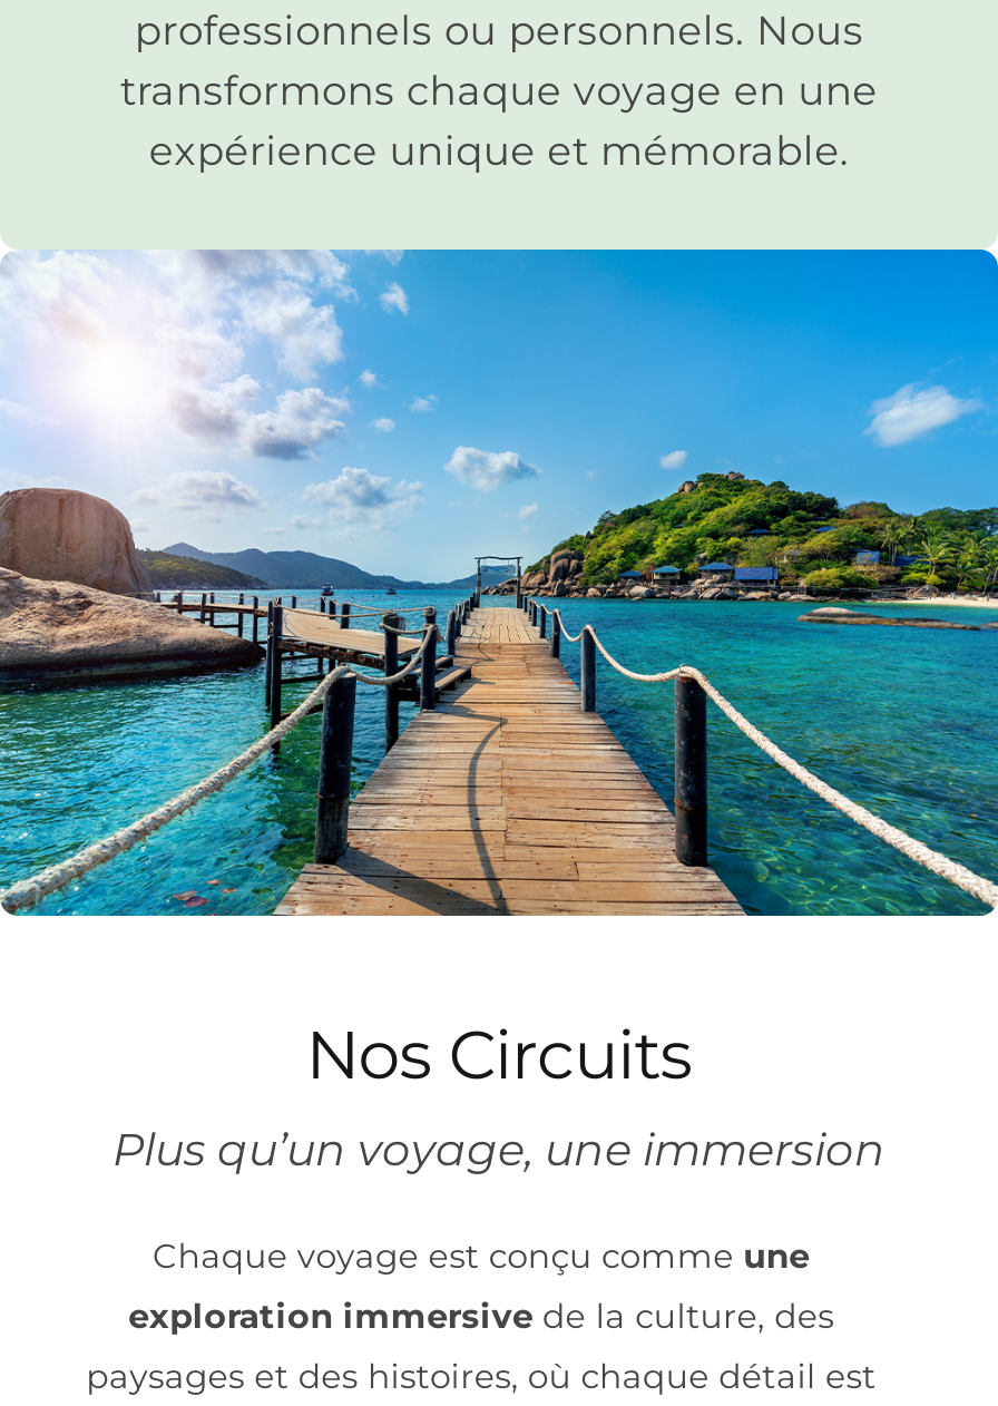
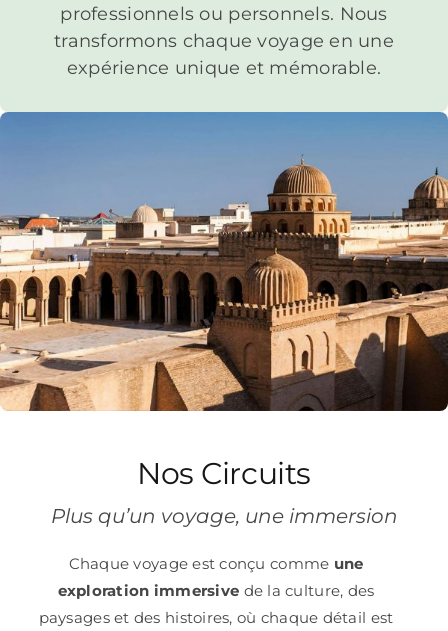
[7,250,991,918] [image] -> [3,111,445,412] [image]

